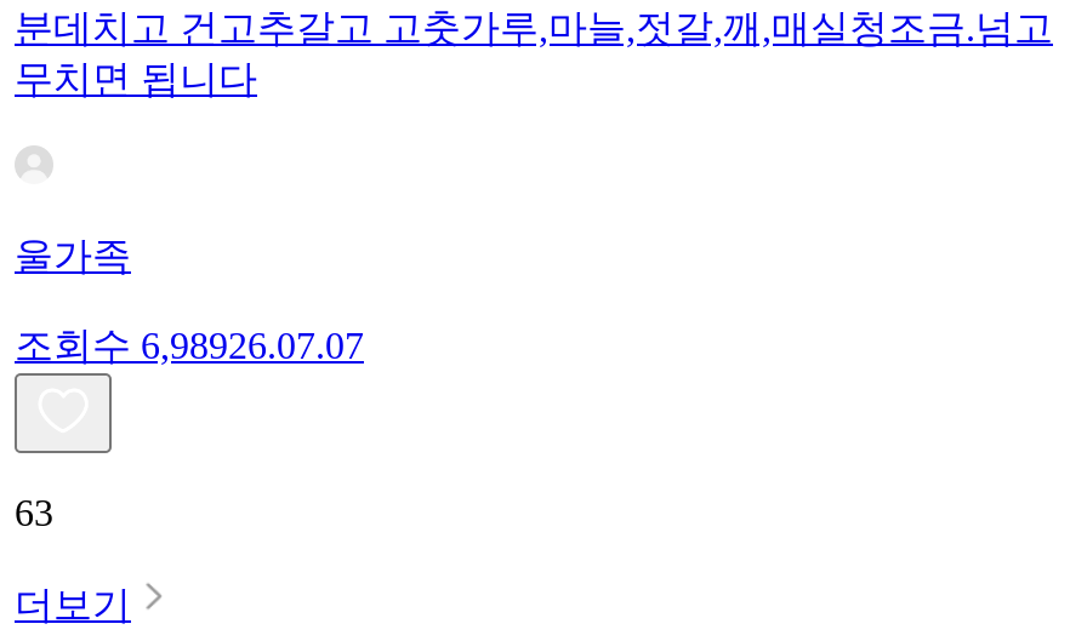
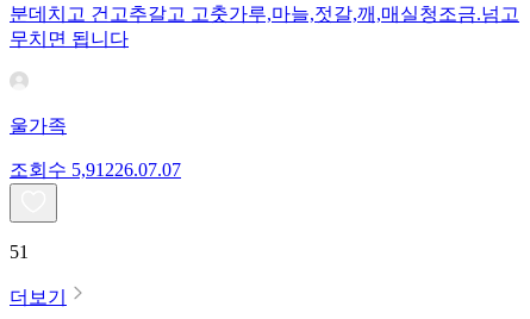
[15,324,364,365] 조회수 6,98926.07.07 -> [10,159,181,179] 조회수 5,91226.07.07
[15,491,53,532] 63 -> [10,241,29,262] 51

